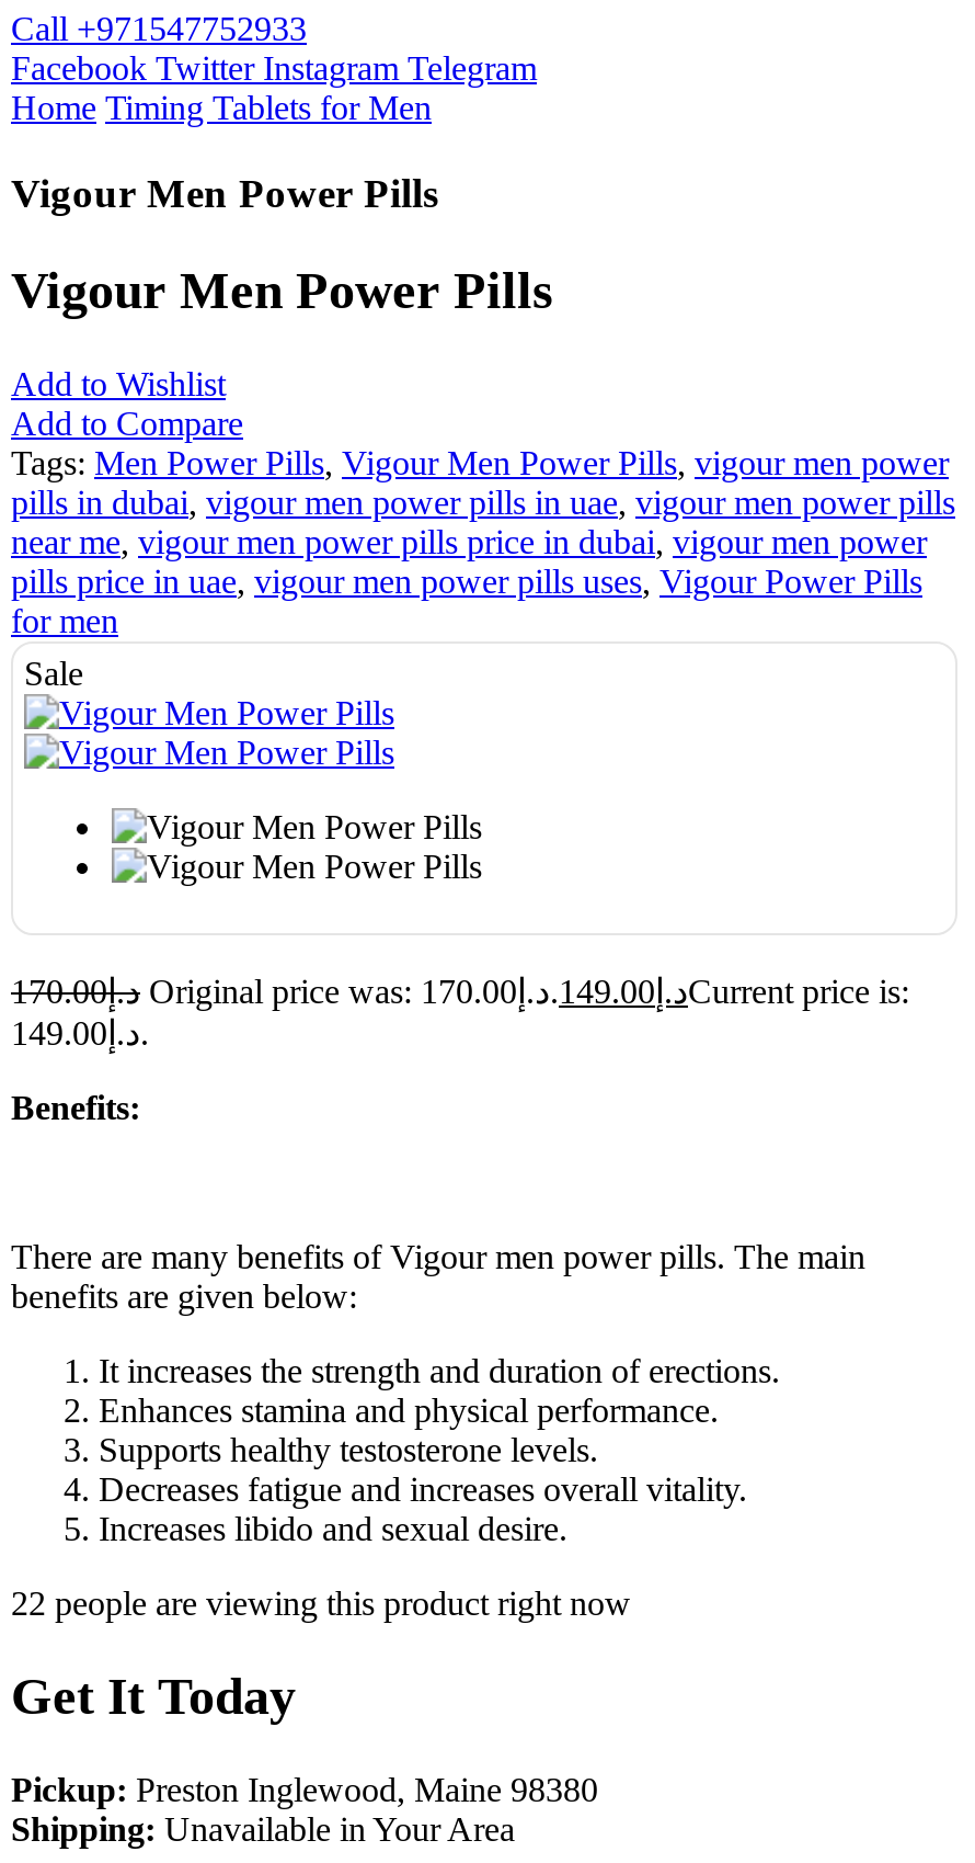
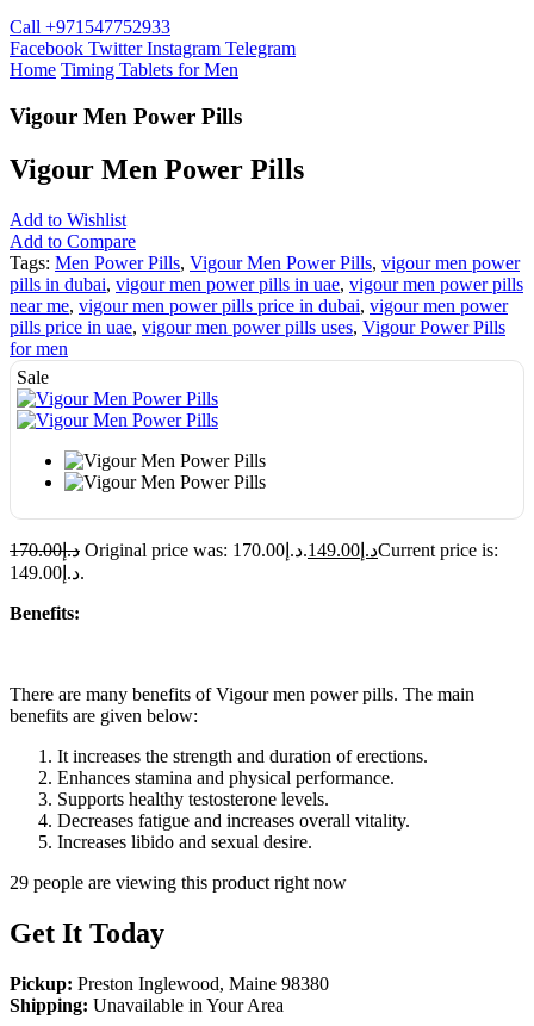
[11,1584,631,1622] 22 people are viewing this product right now -> [10,872,347,893] 29 people are viewing this product right now

